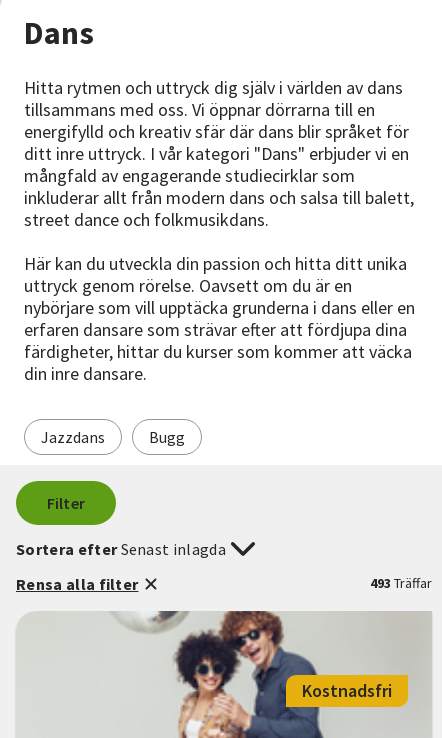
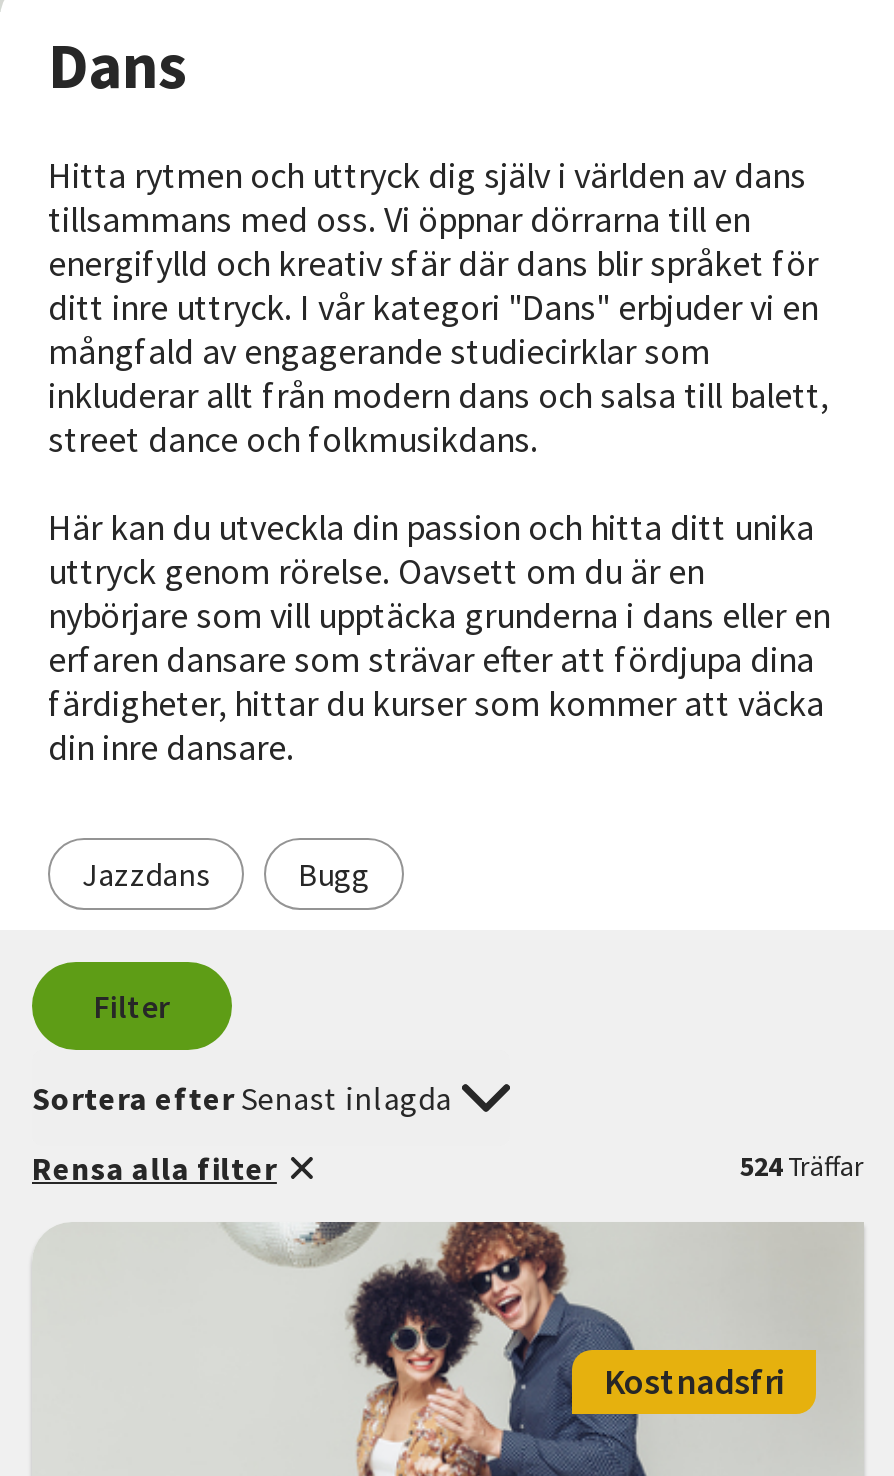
[370,574,432,592] 493Träffar -> [740,1148,864,1184] 524Träffar

